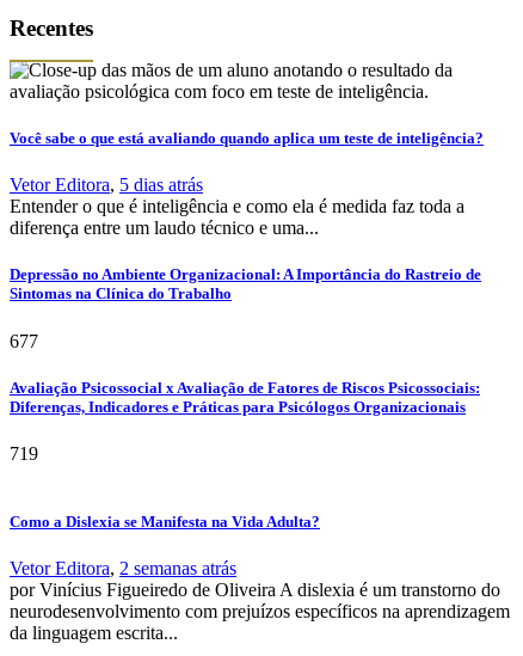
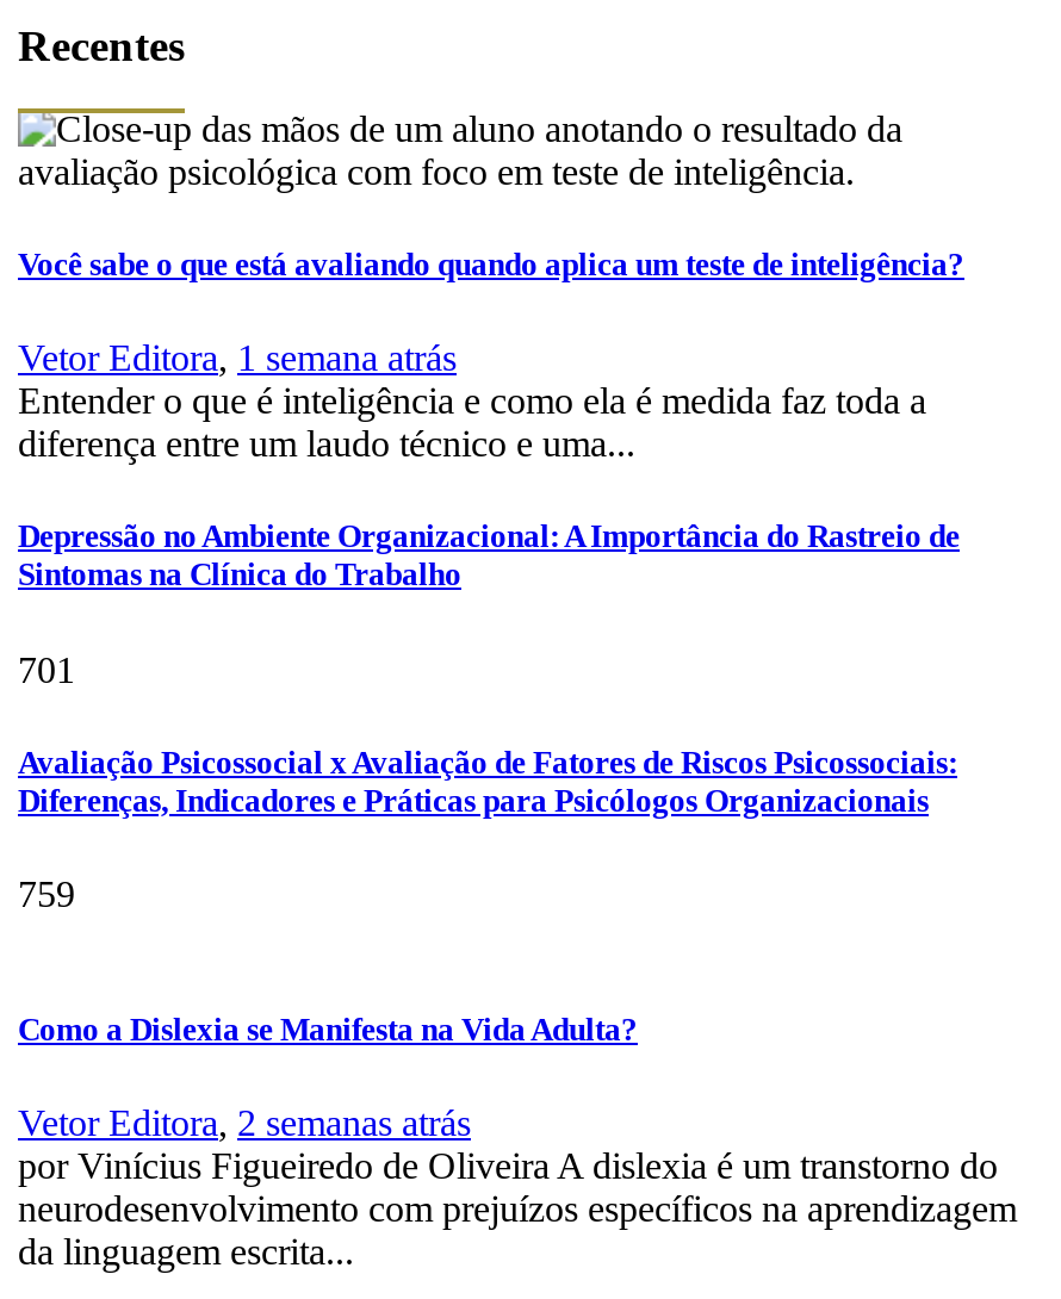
[10,175,203,195] Vetor Editora, 5 dias atrás -> [18,338,457,378] Vetor Editora, 1 semana atrás
[10,330,38,351] 677 -> [18,648,75,689] 701
[10,443,38,464] 719 -> [18,873,75,914] 759

